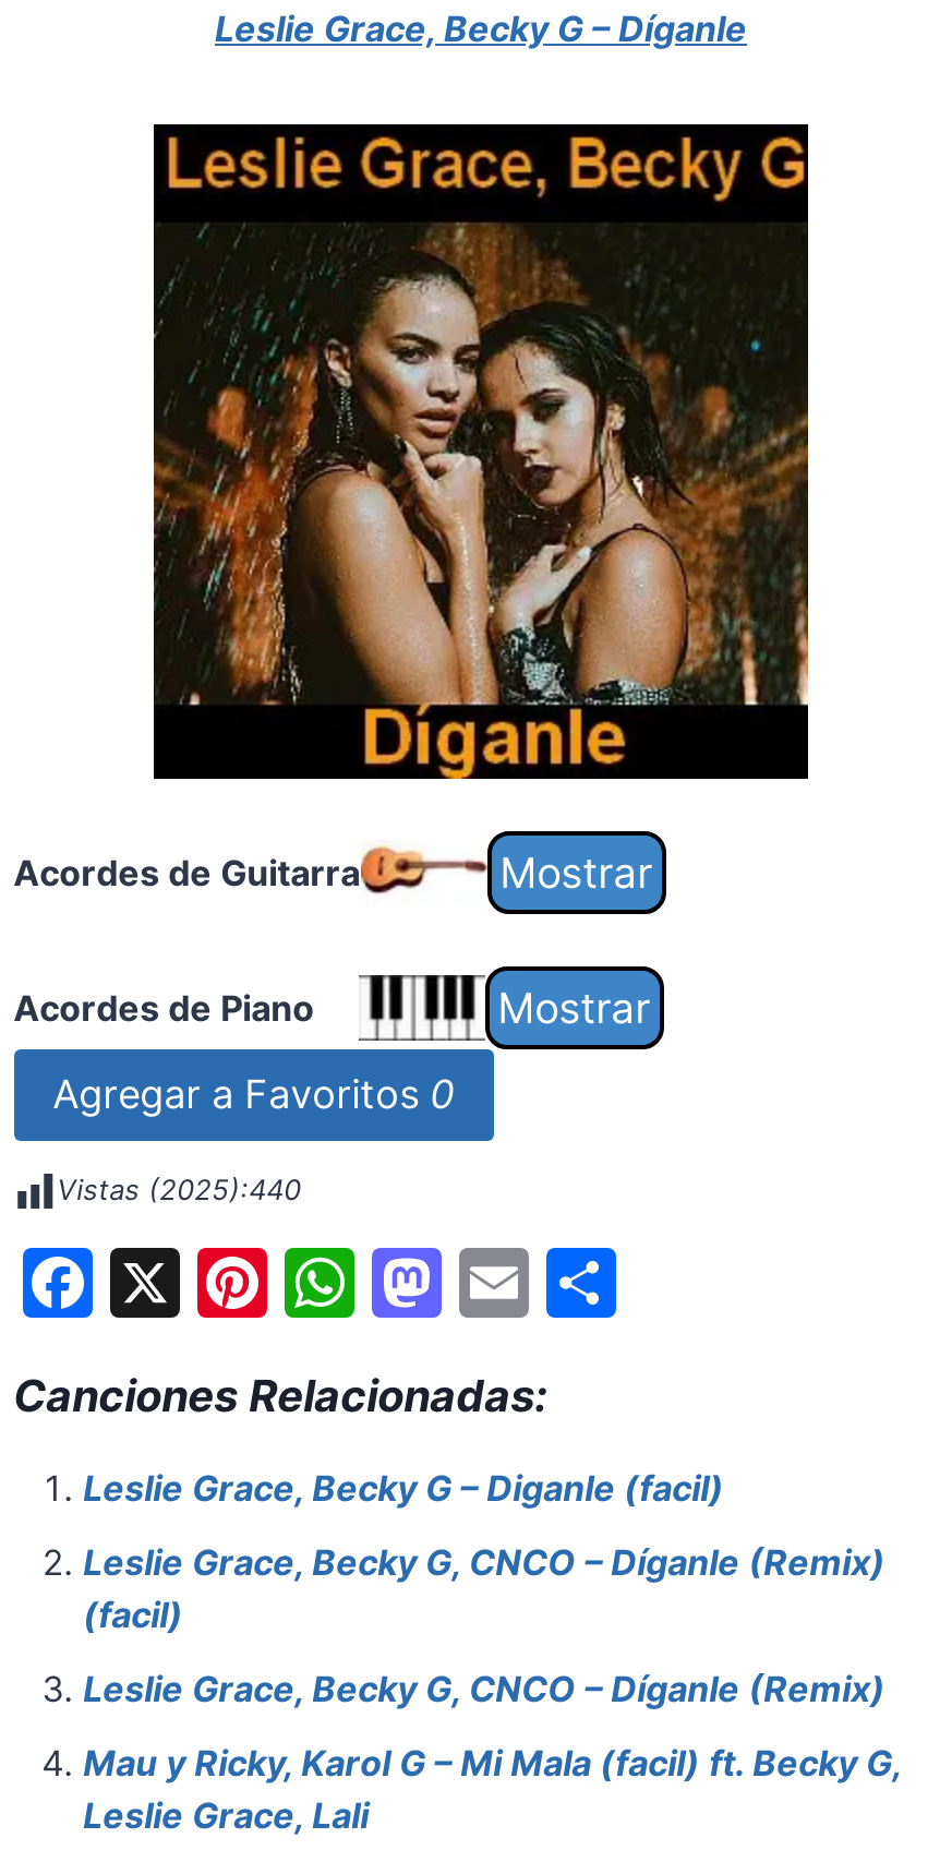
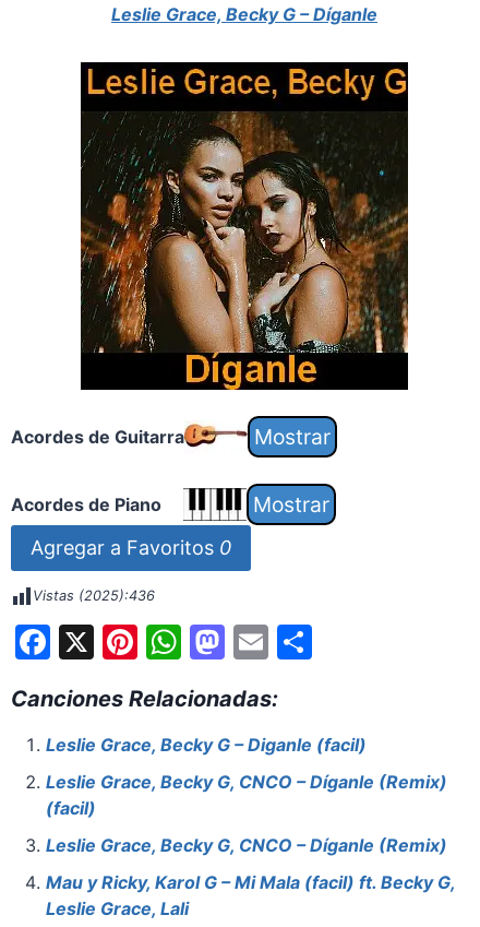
[57,1175,301,1208] Vistas (2025):440 -> [32,588,154,604] Vistas (2025):436

